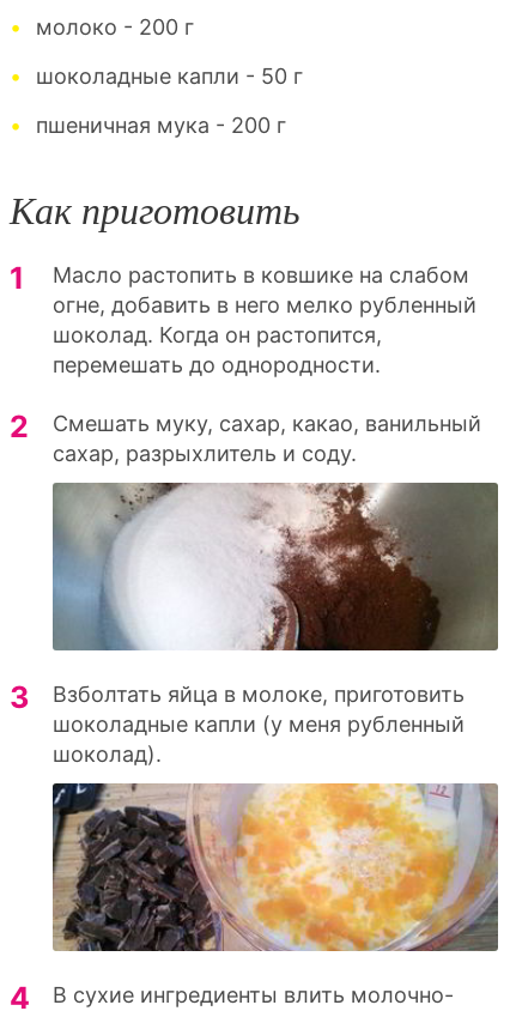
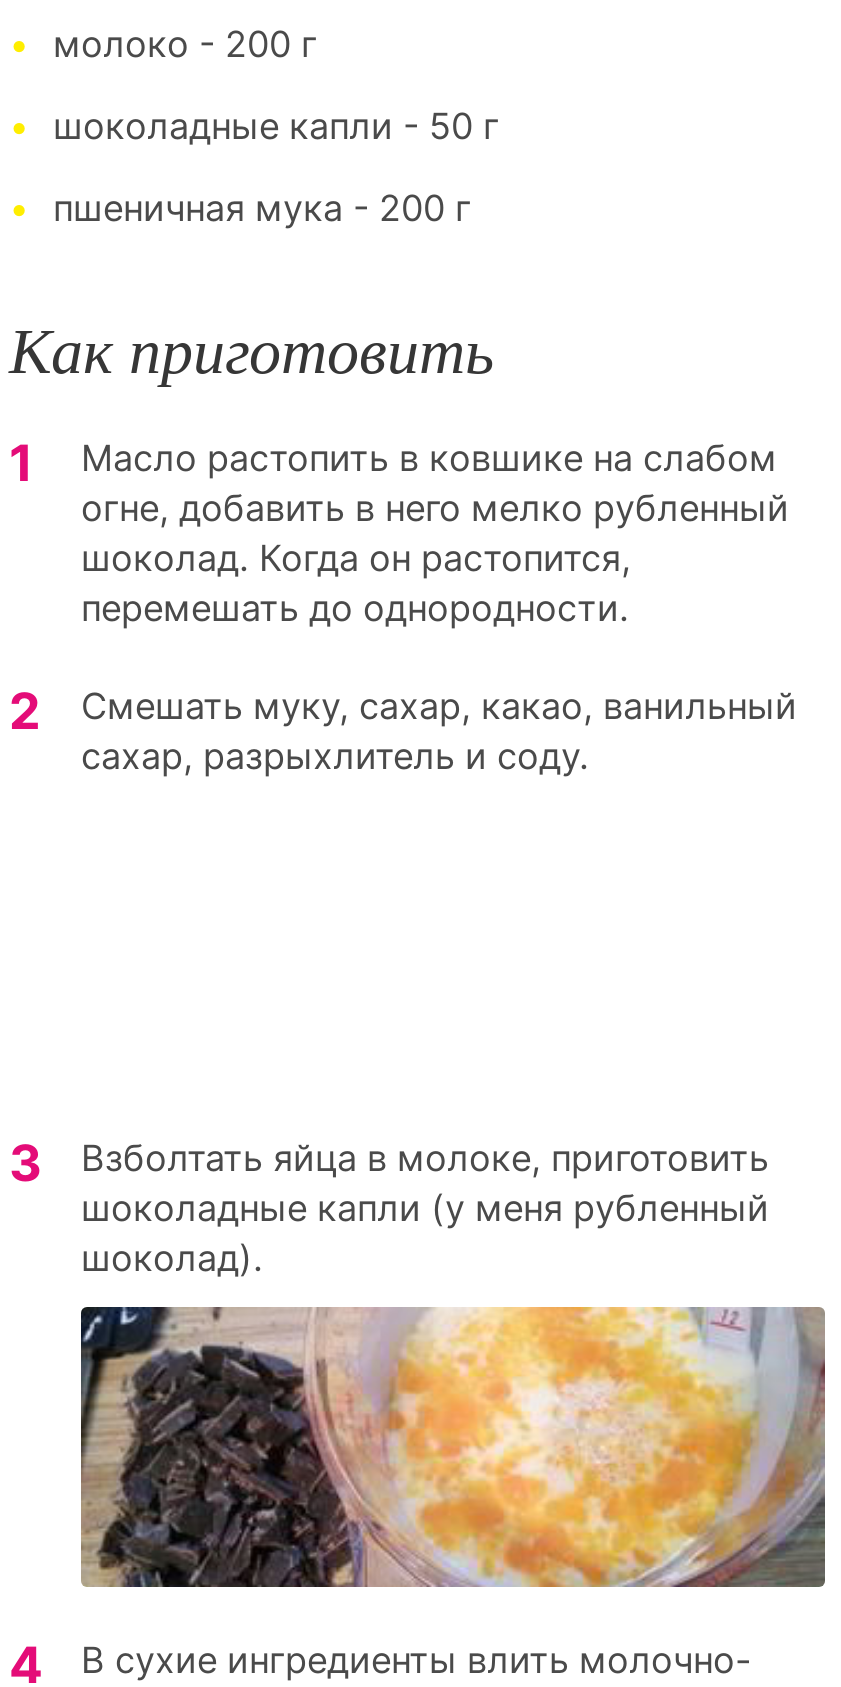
[51,482,499,652] [image] -> none

